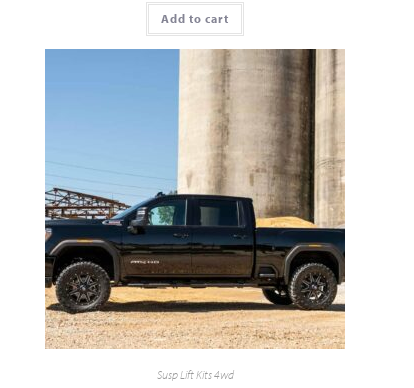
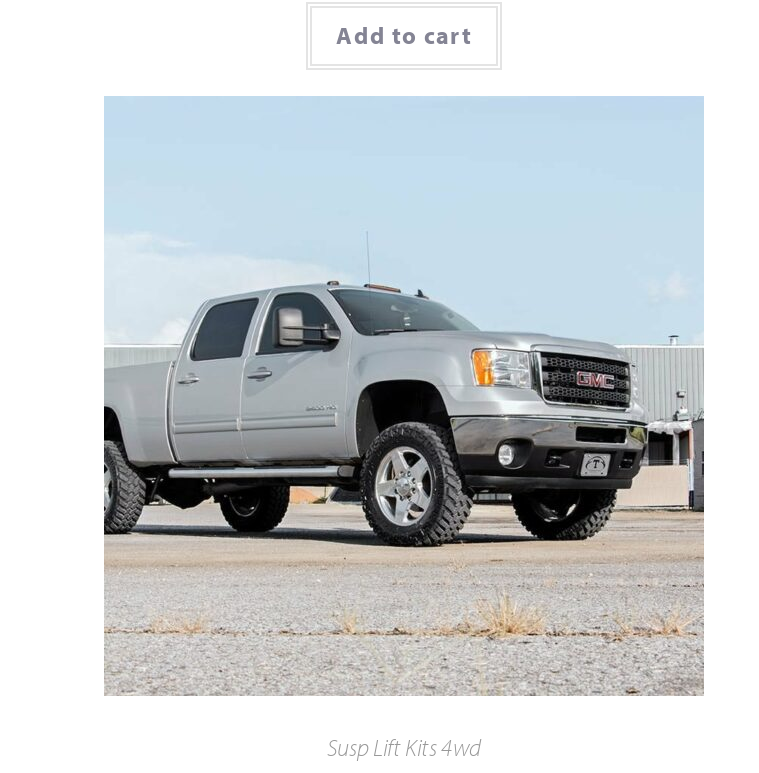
[45,48,345,349] [image] -> [104,96,704,696] [image]

